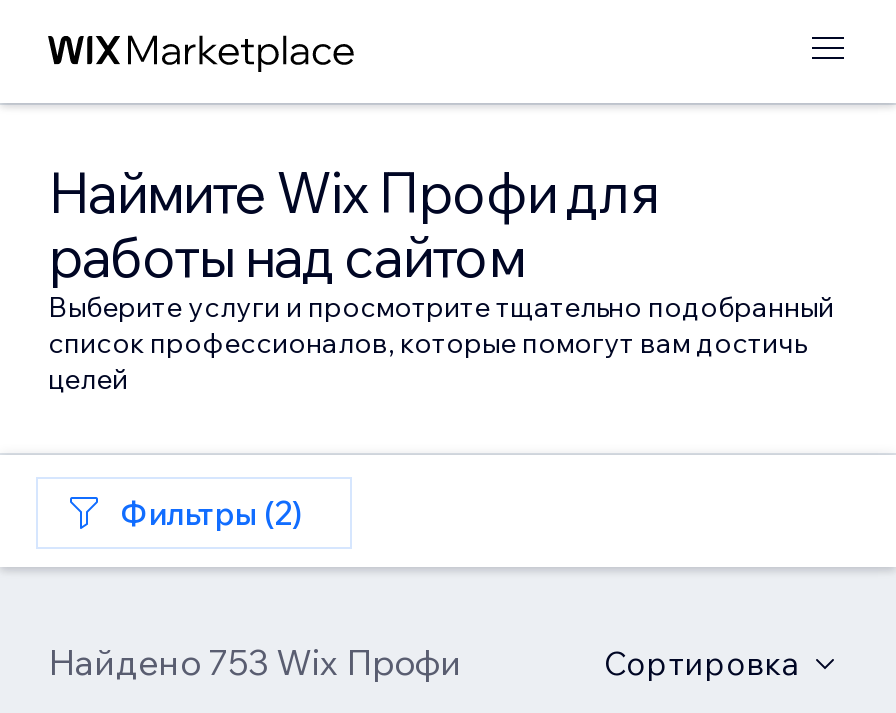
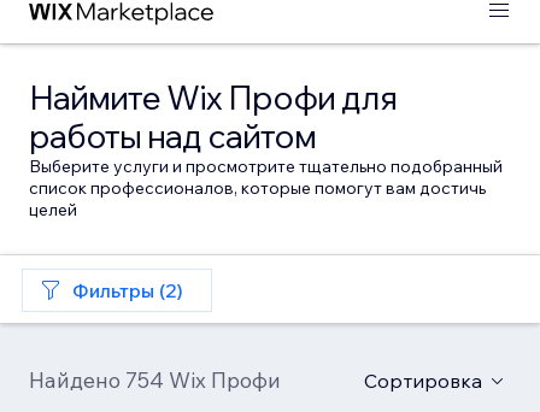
[48,639,462,685] Найдено 753 Wix Профи -> [29,366,281,394] Найдено 754 Wix Профи

